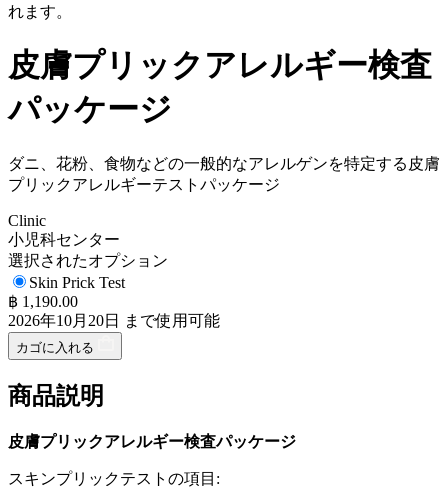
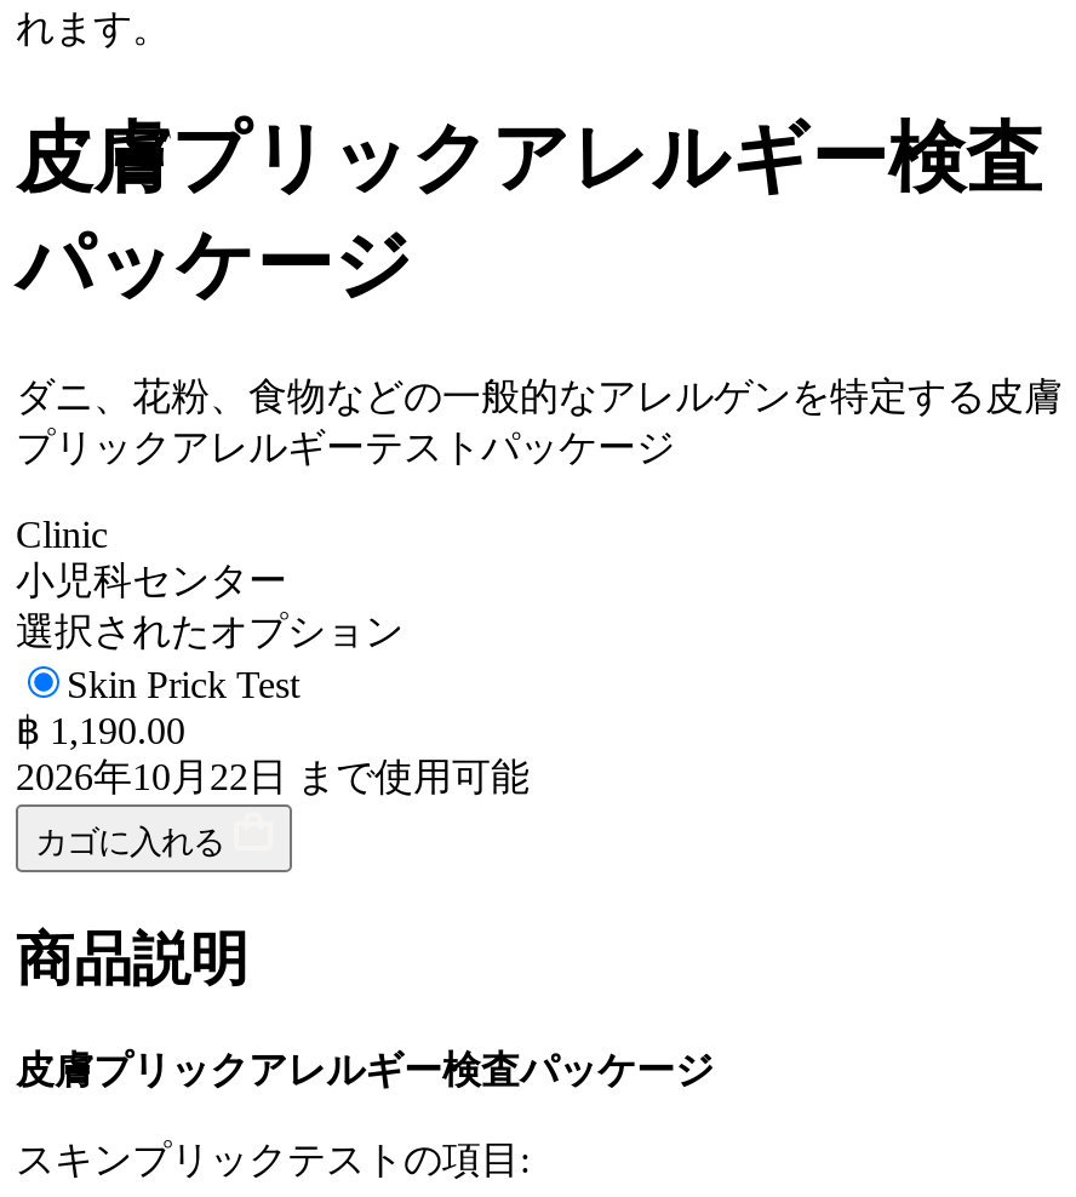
[8,312,220,329] 2026年10月20日 まで使用可能 -> [16,756,530,797] 2026年10月22日 まで使用可能

